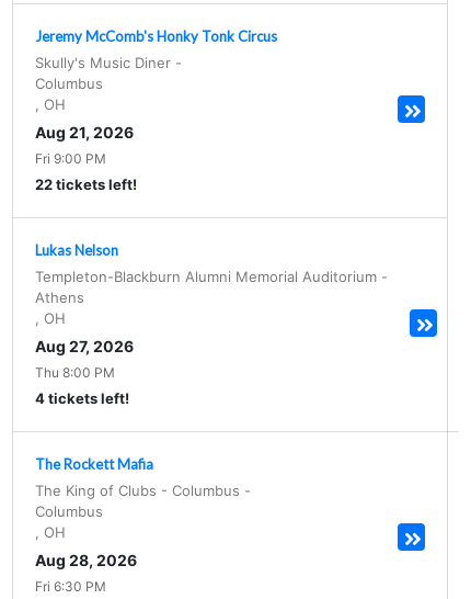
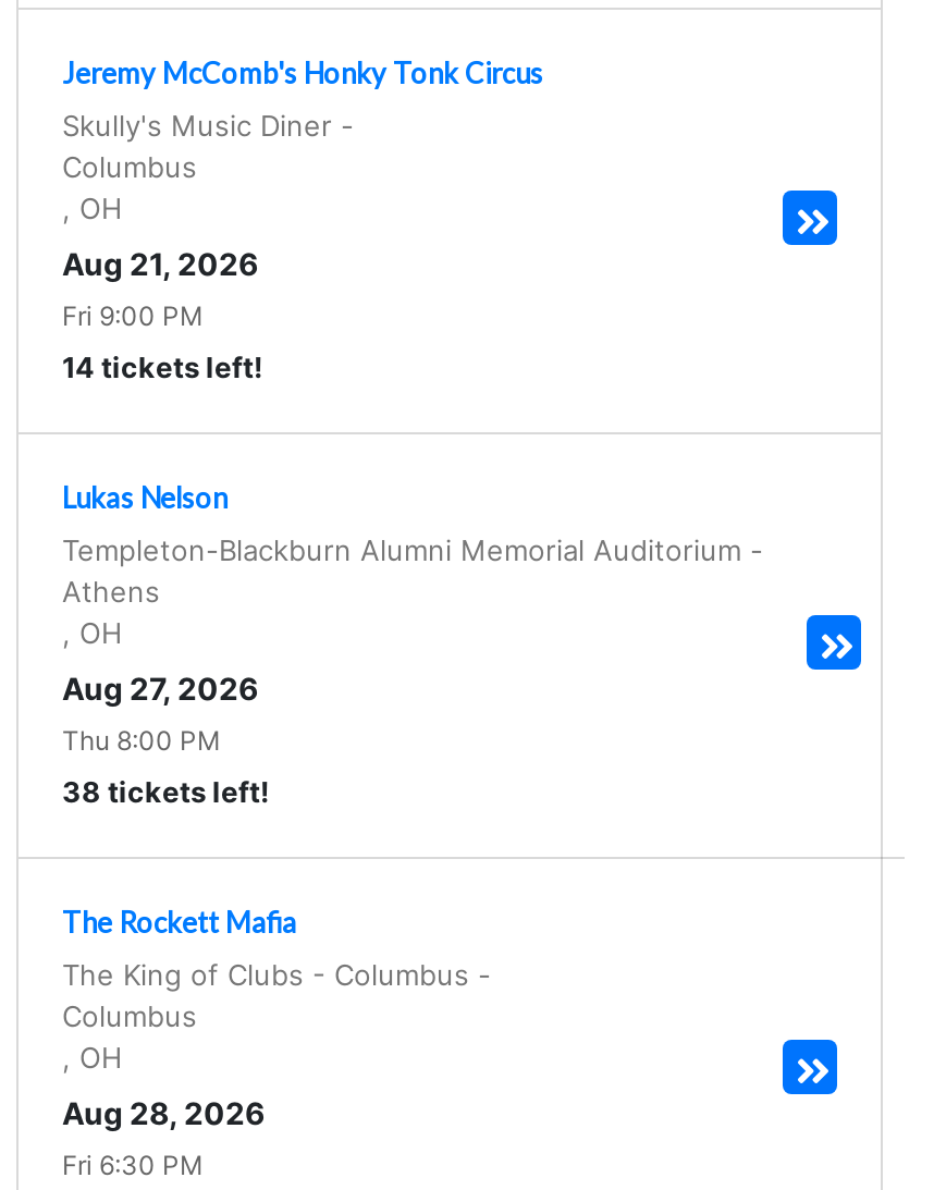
[35,176,137,193] 22 tickets left! -> [62,349,262,384] 14 tickets left!
[35,389,129,407] 4 tickets left! -> [62,774,269,809] 38 tickets left!

